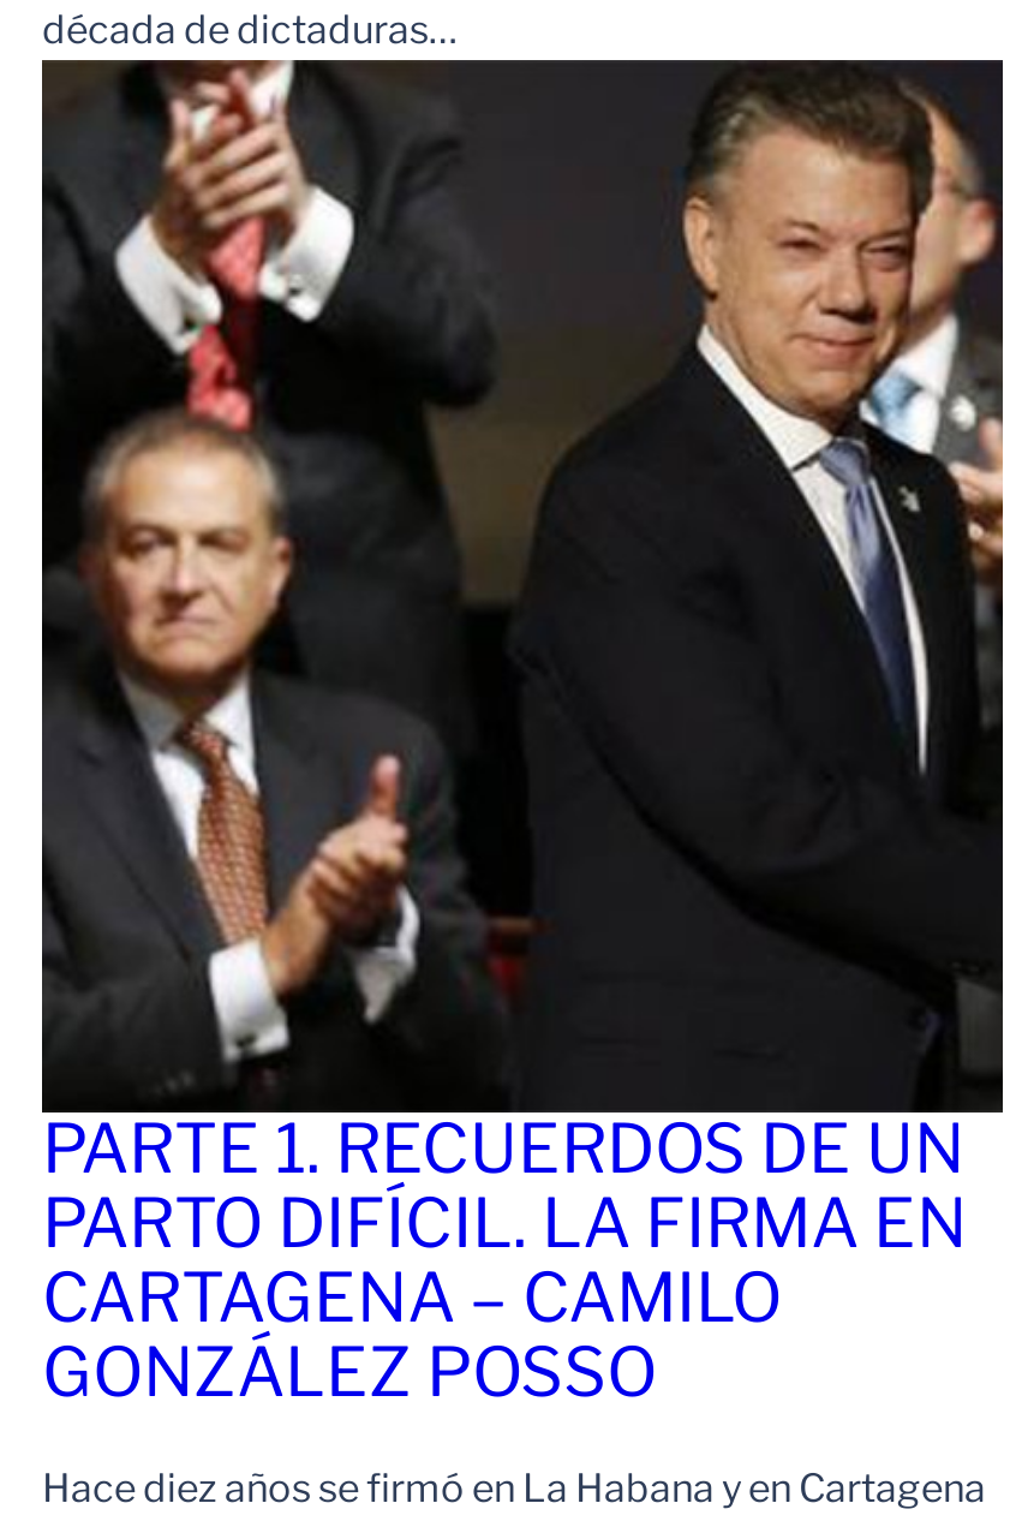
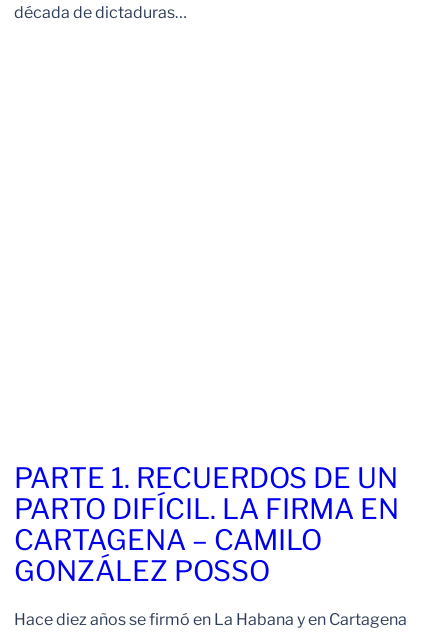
[40,58,1005,1115] [image] -> none

